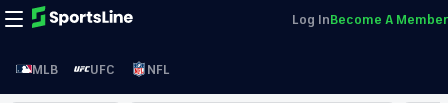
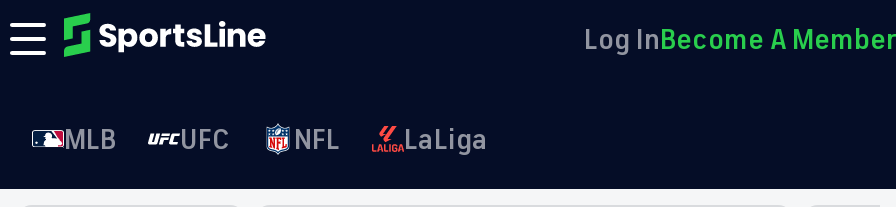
none -> [404,122,488,156] LaLiga

